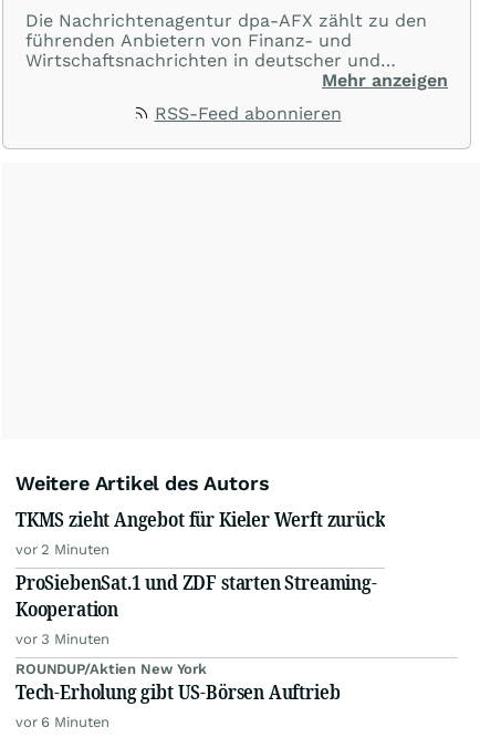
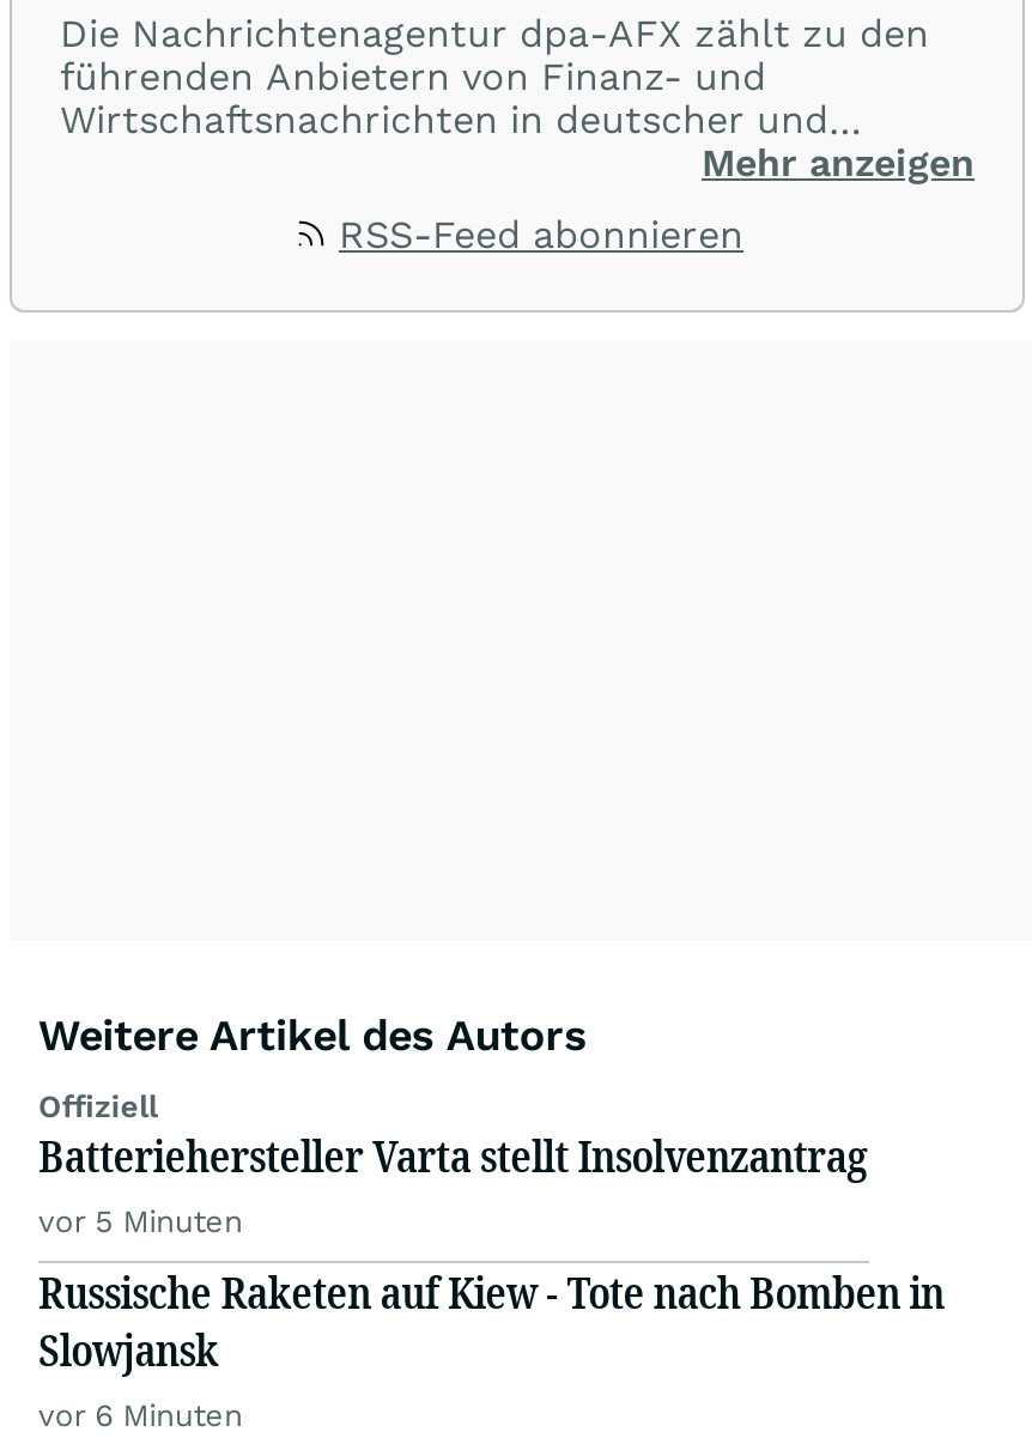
[15,506,385,705] TKMS zieht Angebot für Kieler Werft zurück | vor 2 Minuten | ProSiebenSat.1 und ZDF starten Streaming- | Kooperation | vor 3 Minuten | ROUNDUP/Aktien New York | Tech-Erholung gibt US-Börsen Auftrieb -> [38,1089,944,1379] Offiziell | Batteriehersteller Varta stellt Insolvenzantrag | vor 5 Minuten | Russische Raketen auf Kiew - Tote nach Bomben in | Slowjansk

